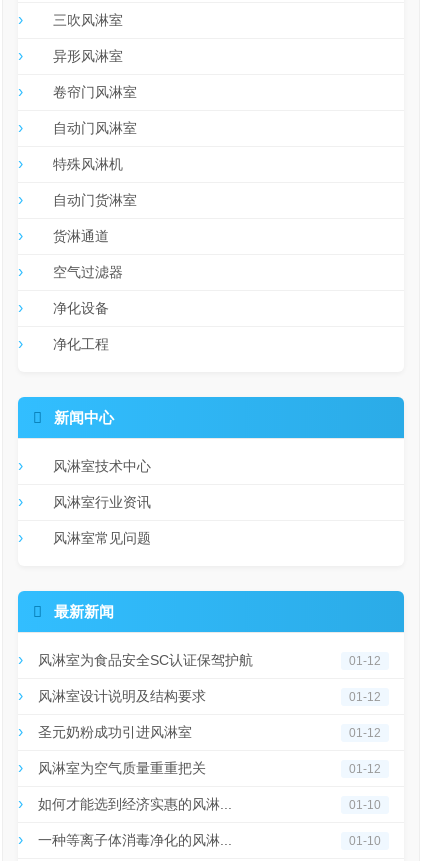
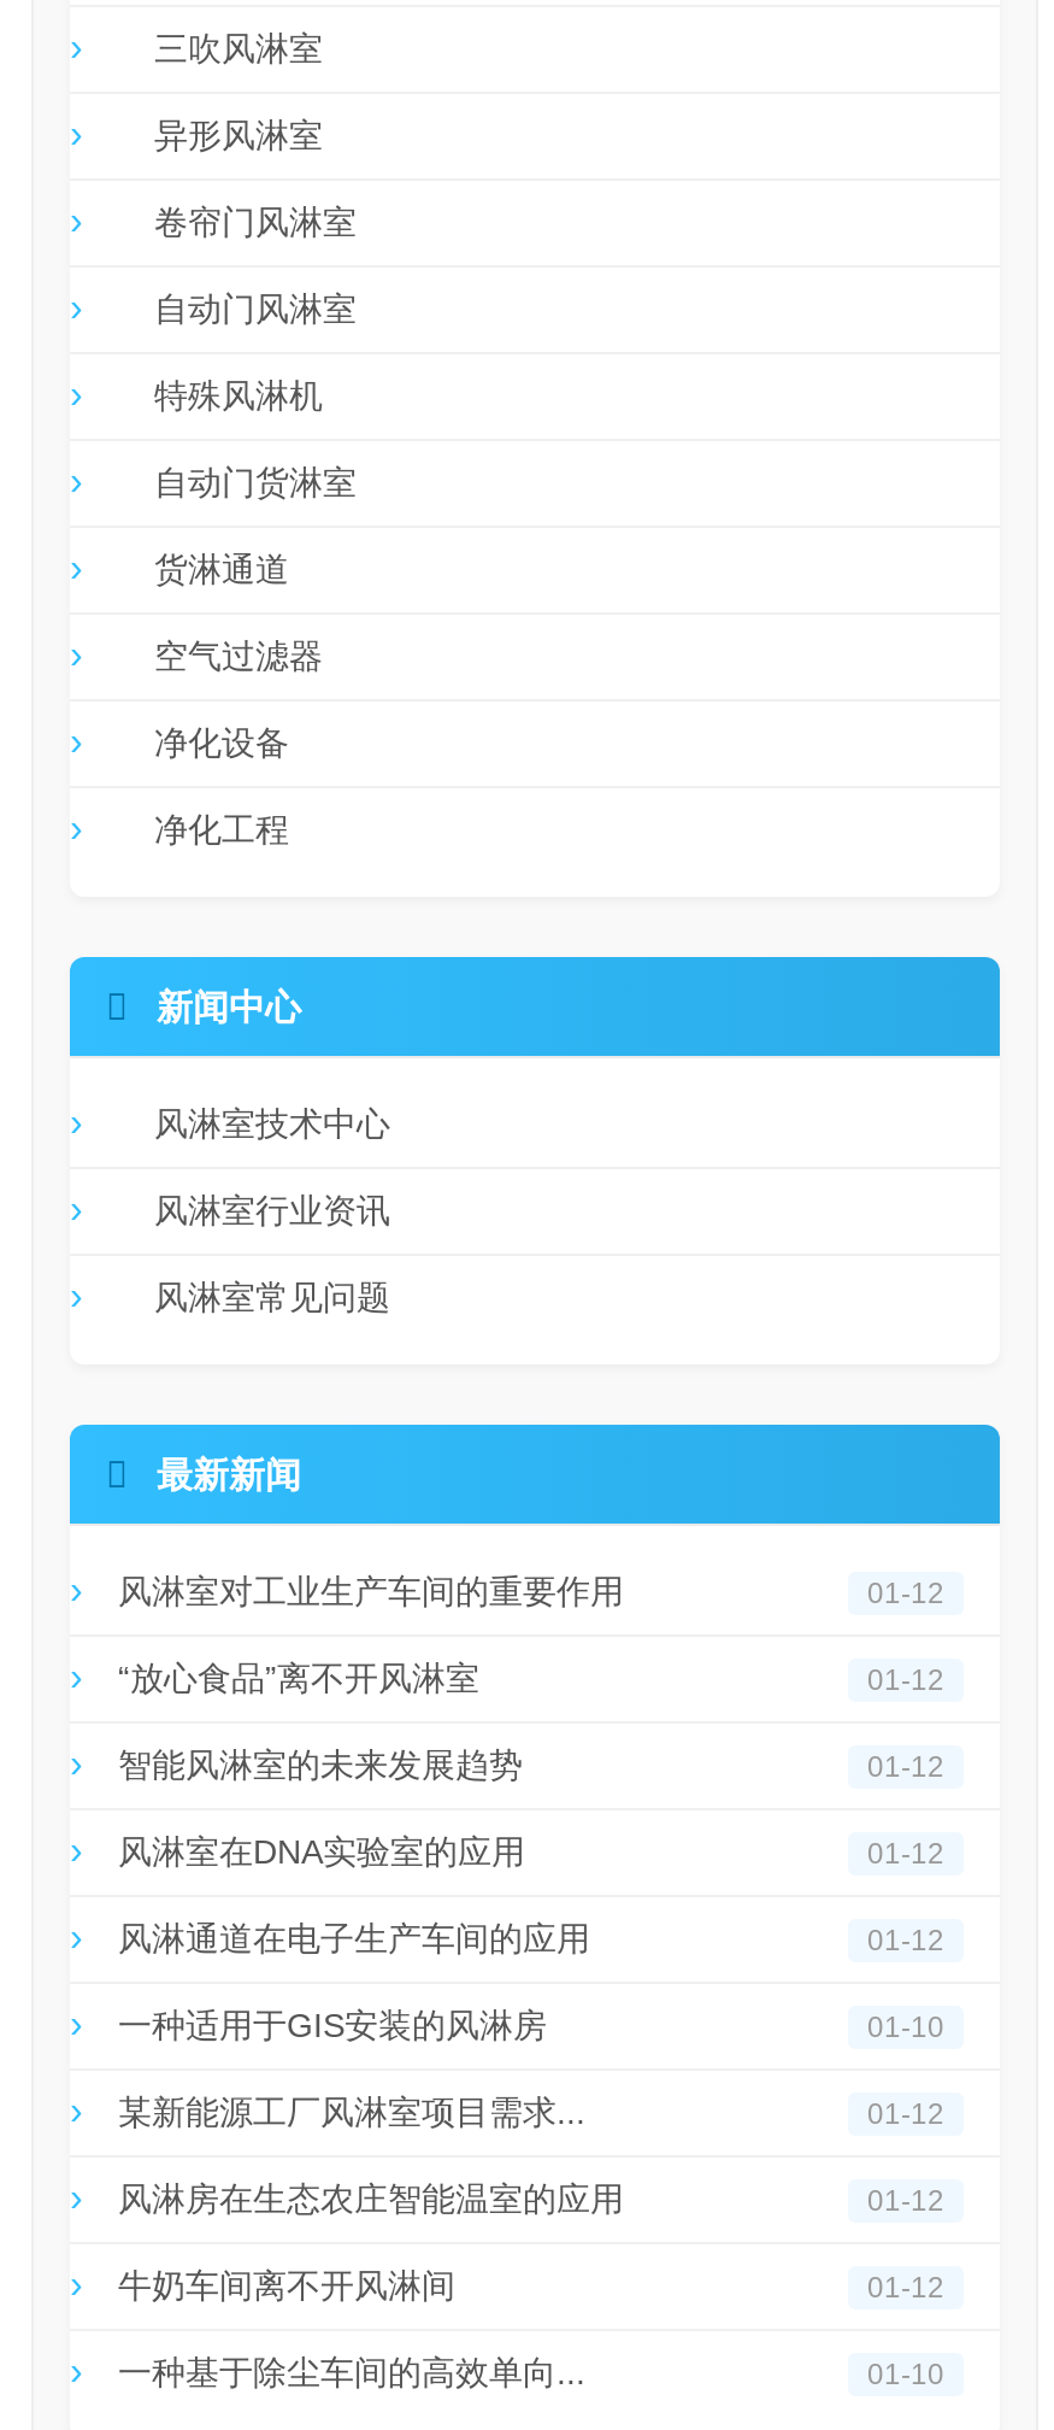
[38,652,253,668] 风淋室为食品安全SC认证保驾护航 -> [118,1572,624,1610] 风淋室对工业生产车间的重要作用
[38,688,206,704] 风淋室设计说明及结构要求 -> [118,1659,479,1697] “放心食品”离不开风淋室
[38,724,192,740] 圣元奶粉成功引进风淋室 -> [118,1745,523,1784] 智能风淋室的未来发展趋势
[38,760,206,776] 风淋室为空气质量重重把关 -> [118,1832,525,1871] 风淋室在DNA实验室的应用
[38,796,232,812] 如何才能选到经济实惠的风淋... -> [118,1919,944,2044] 风淋通道在电子生产车间的应用 | 01-12 | 一种适用于GIS安装的风淋房
[38,832,232,848] 一种等离子体消毒净化的风淋... -> [118,2092,944,2391] 某新能源工厂风淋室项目需求... | 01-12 | 风淋房在生态农庄智能温室的应用 | 01-12 | 牛奶车间离不开风淋间 | 01-12 | 一种基于除尘车间的高效单向...

